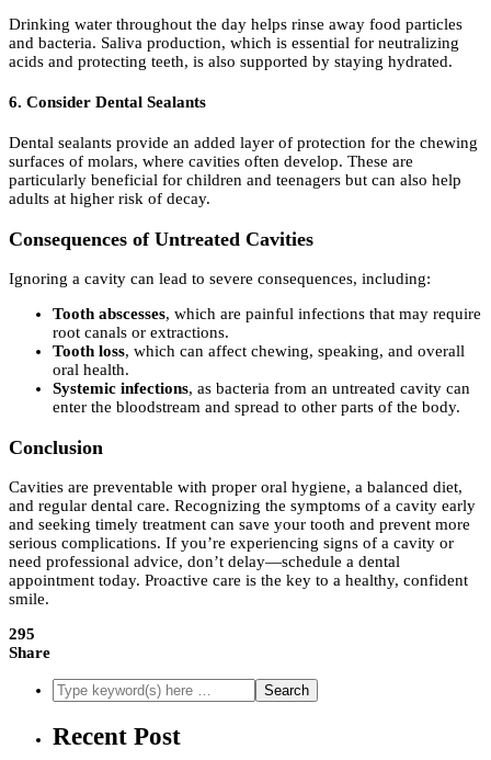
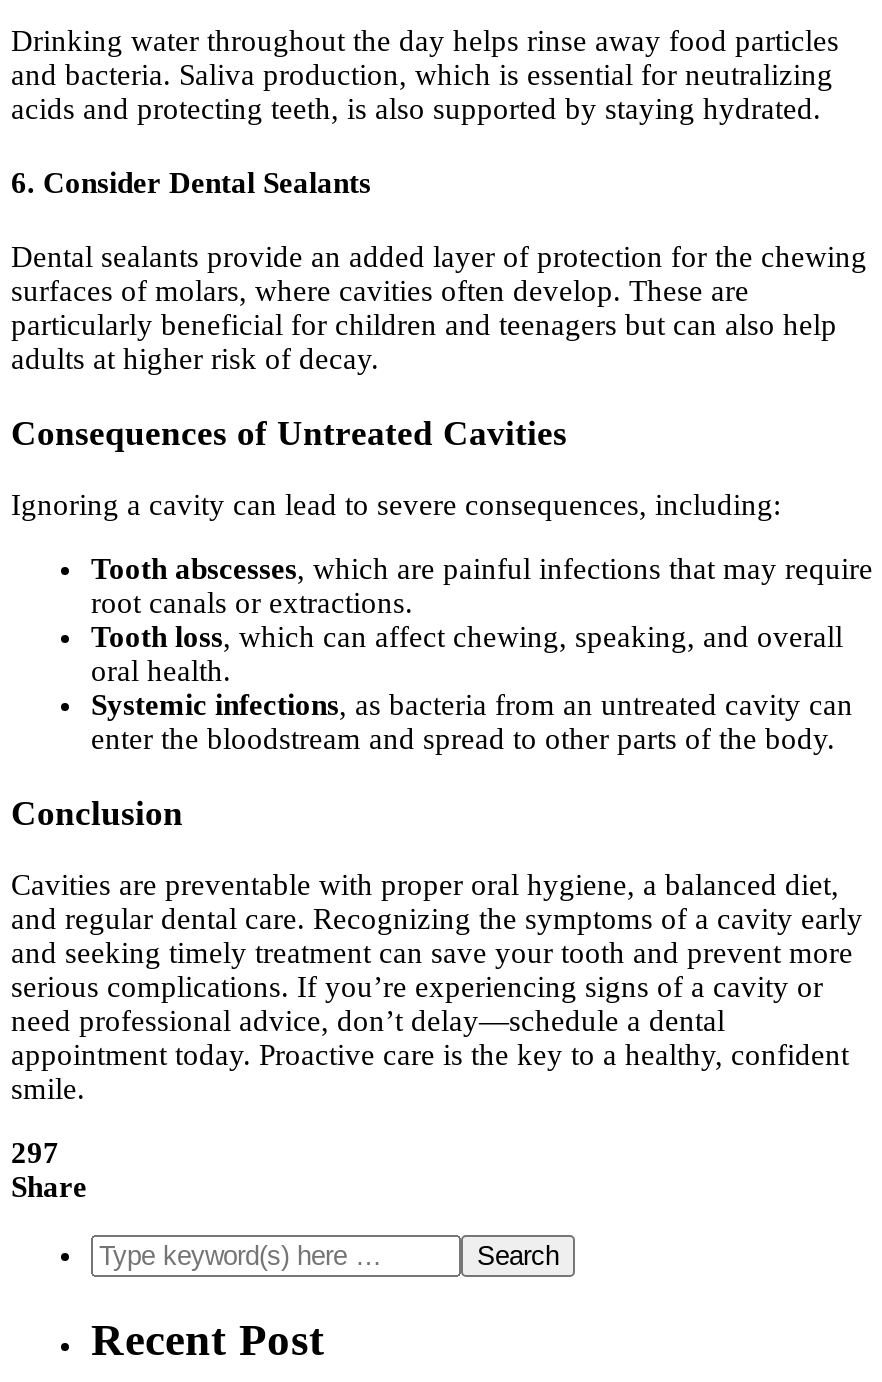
[9,626,35,643] 295 -> [11,1138,59,1170] 297

